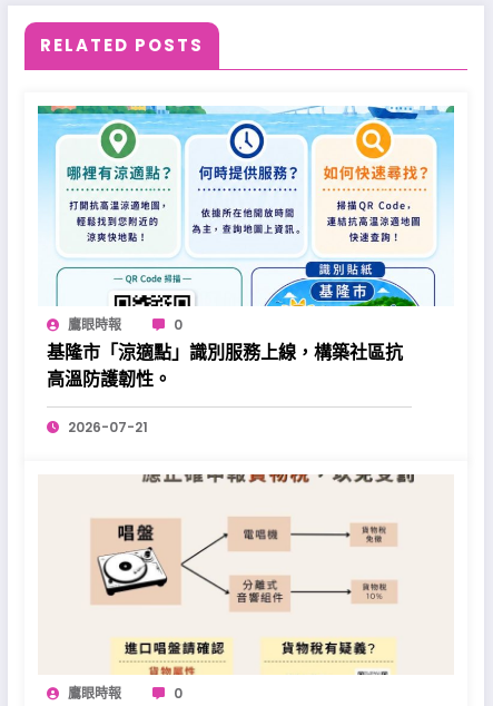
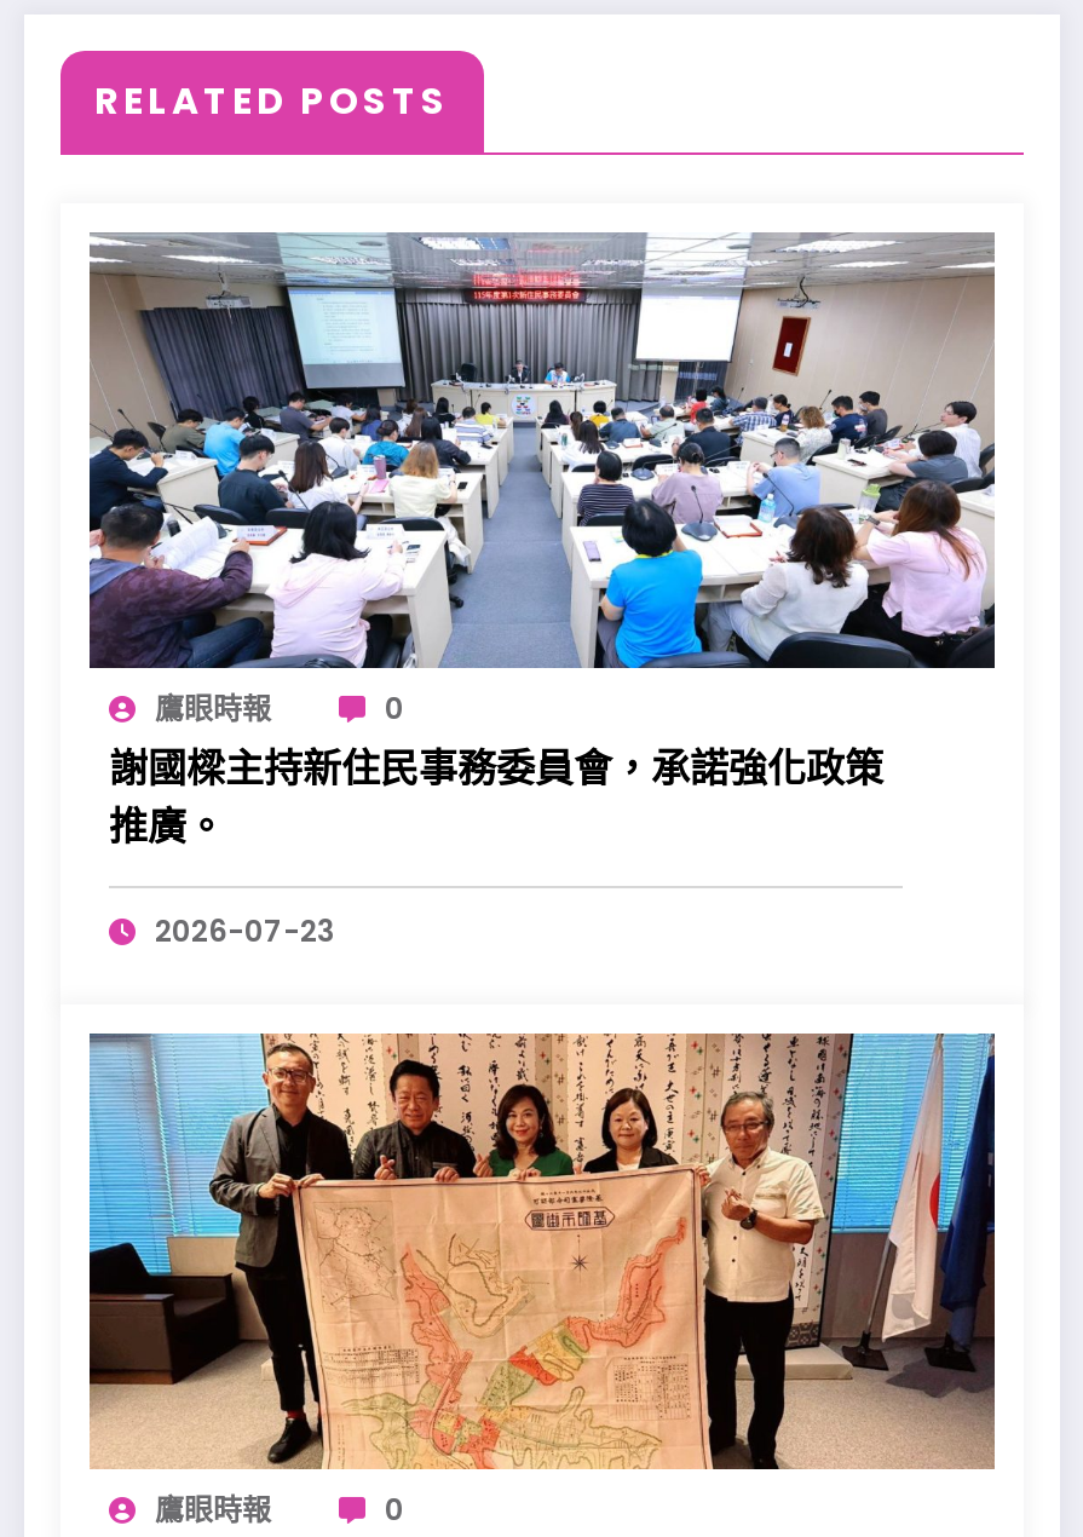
[37,105,455,393] [image] | 基隆市「涼適點」識別服務上線，構築社區抗 | 高溫防護韌性。 -> [87,232,997,856] [image] | 謝國樑主持新住民事務委員會，承諾強化政策 | 推廣。
[68,418,148,437] 2026-07-21 -> [155,911,336,952] 2026-07-23
[38,473,454,676] [image] -> [87,1031,997,1472] [image]

